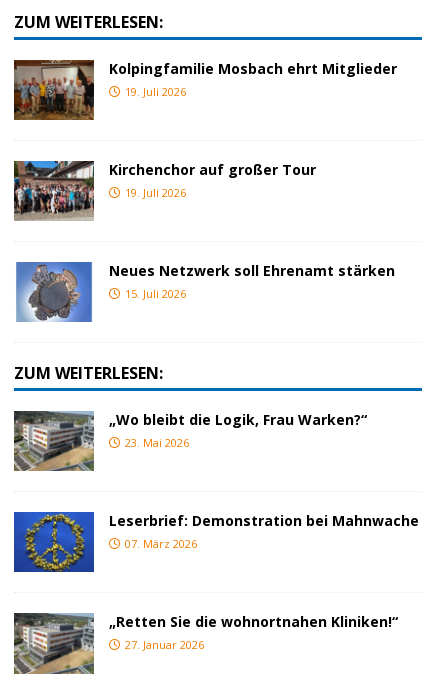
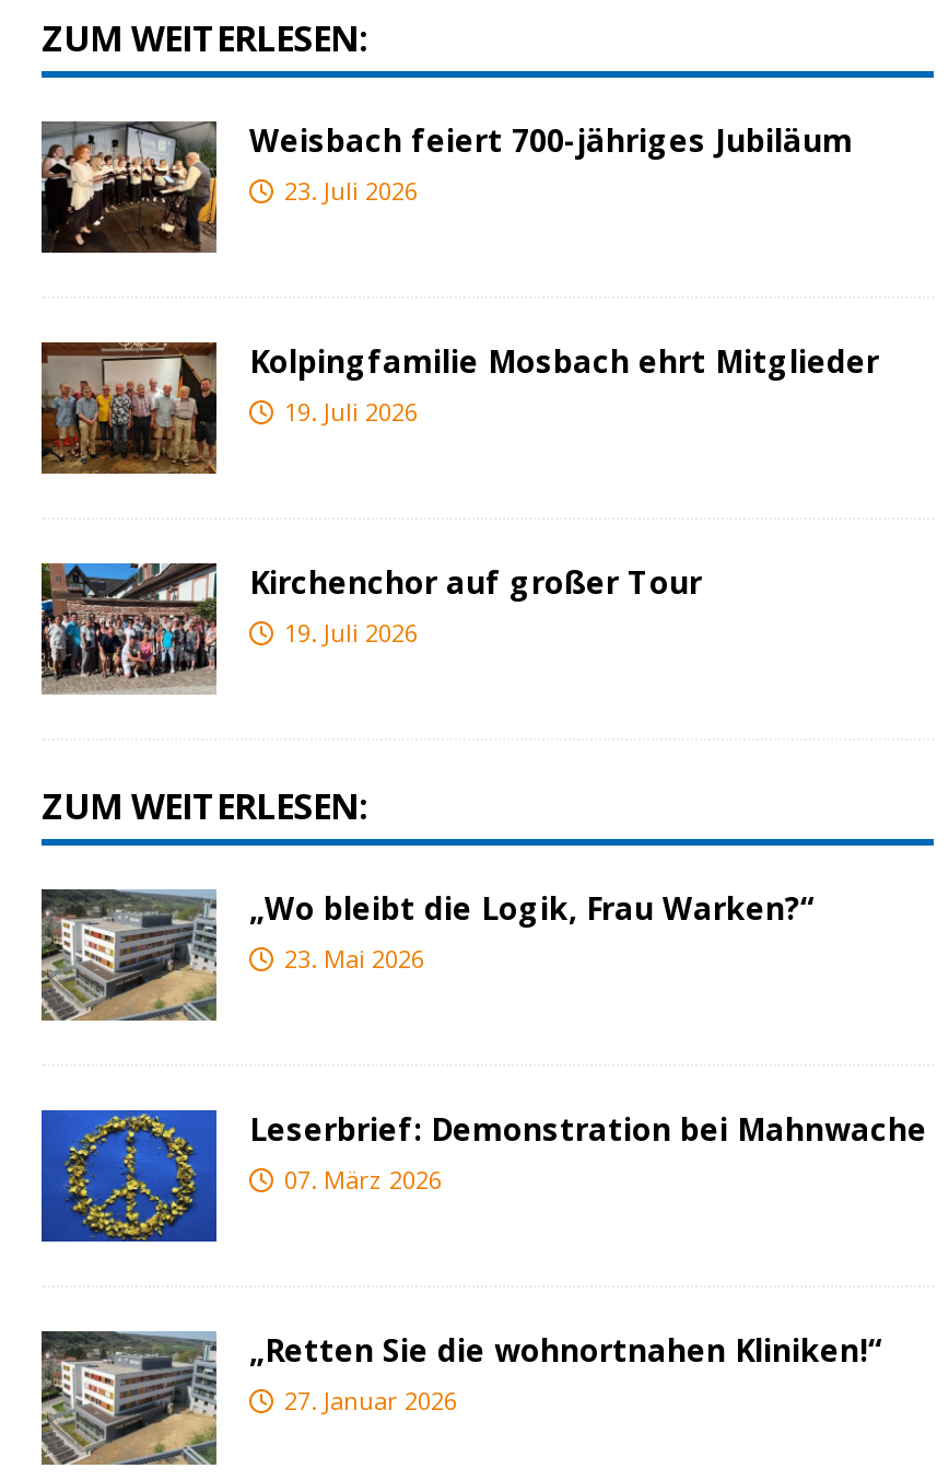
none -> [39,119,853,253] [image] | Weisbach feiert 700-jähriges Jubiläum | 23. Juli 2026
moved [13,59,397,200] -> [39,340,879,649]: [image] | Kolpingfamilie Mosbach ehrt Mitglieder | 19. Juli 2026 | Kirchenchor auf großer Tour | 19. Juli 2026
[14,261,395,323] [image] | Neues Netzwerk soll Ehrenamt stärken | 15. Juli 2026 -> none

